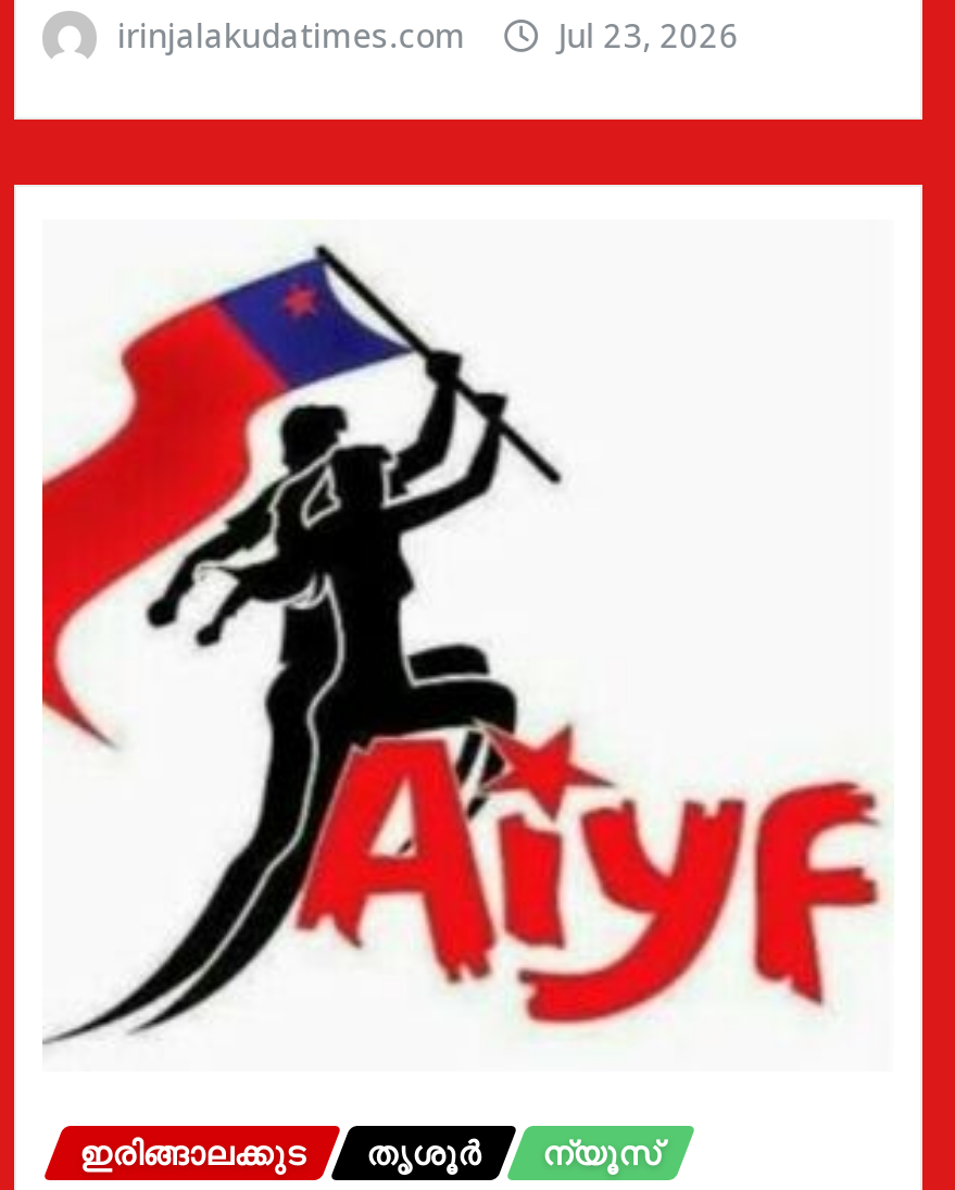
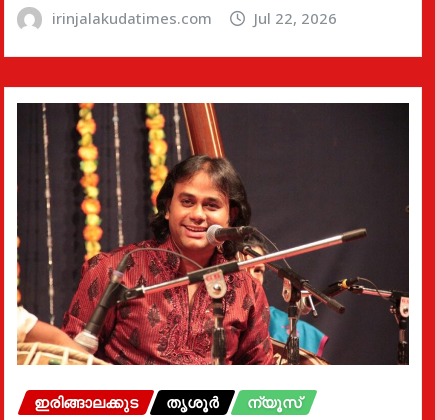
[558,12,738,56] Jul 23, 2026 -> [254,8,337,28] Jul 22, 2026
[40,241,894,1048] [image] -> [16,102,410,366] [image]

